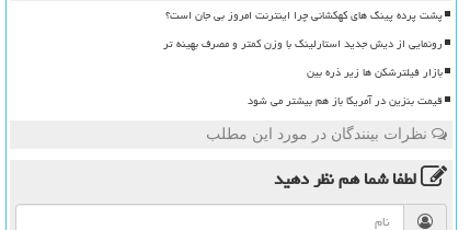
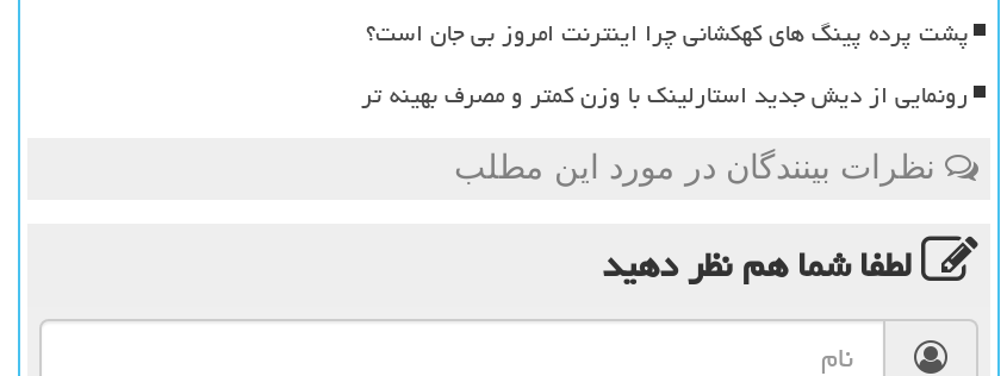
[248,61,443,111] بازار فیلترشکن ها زیر ذره بین | قیمت بنزین در آمریکا باز هم بیشتر می شود -> none

